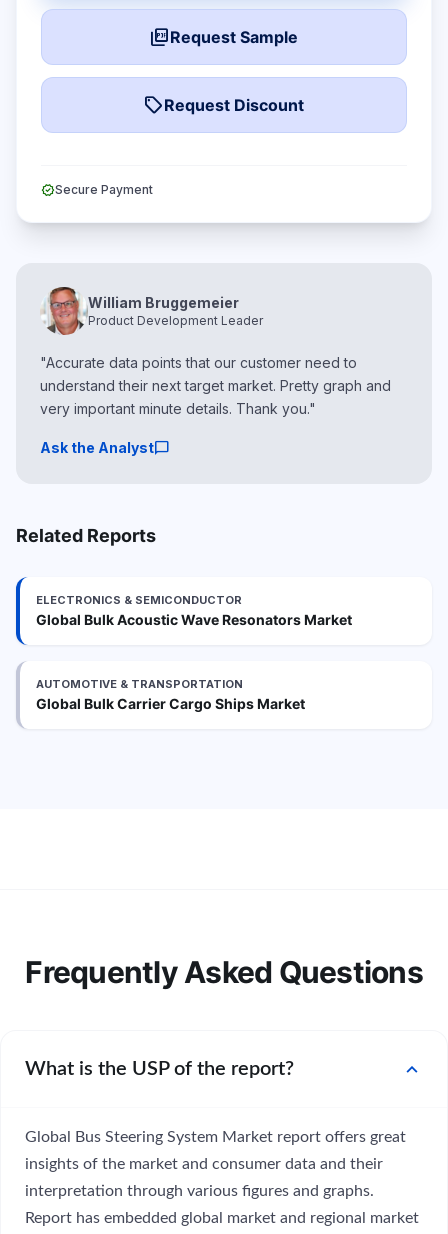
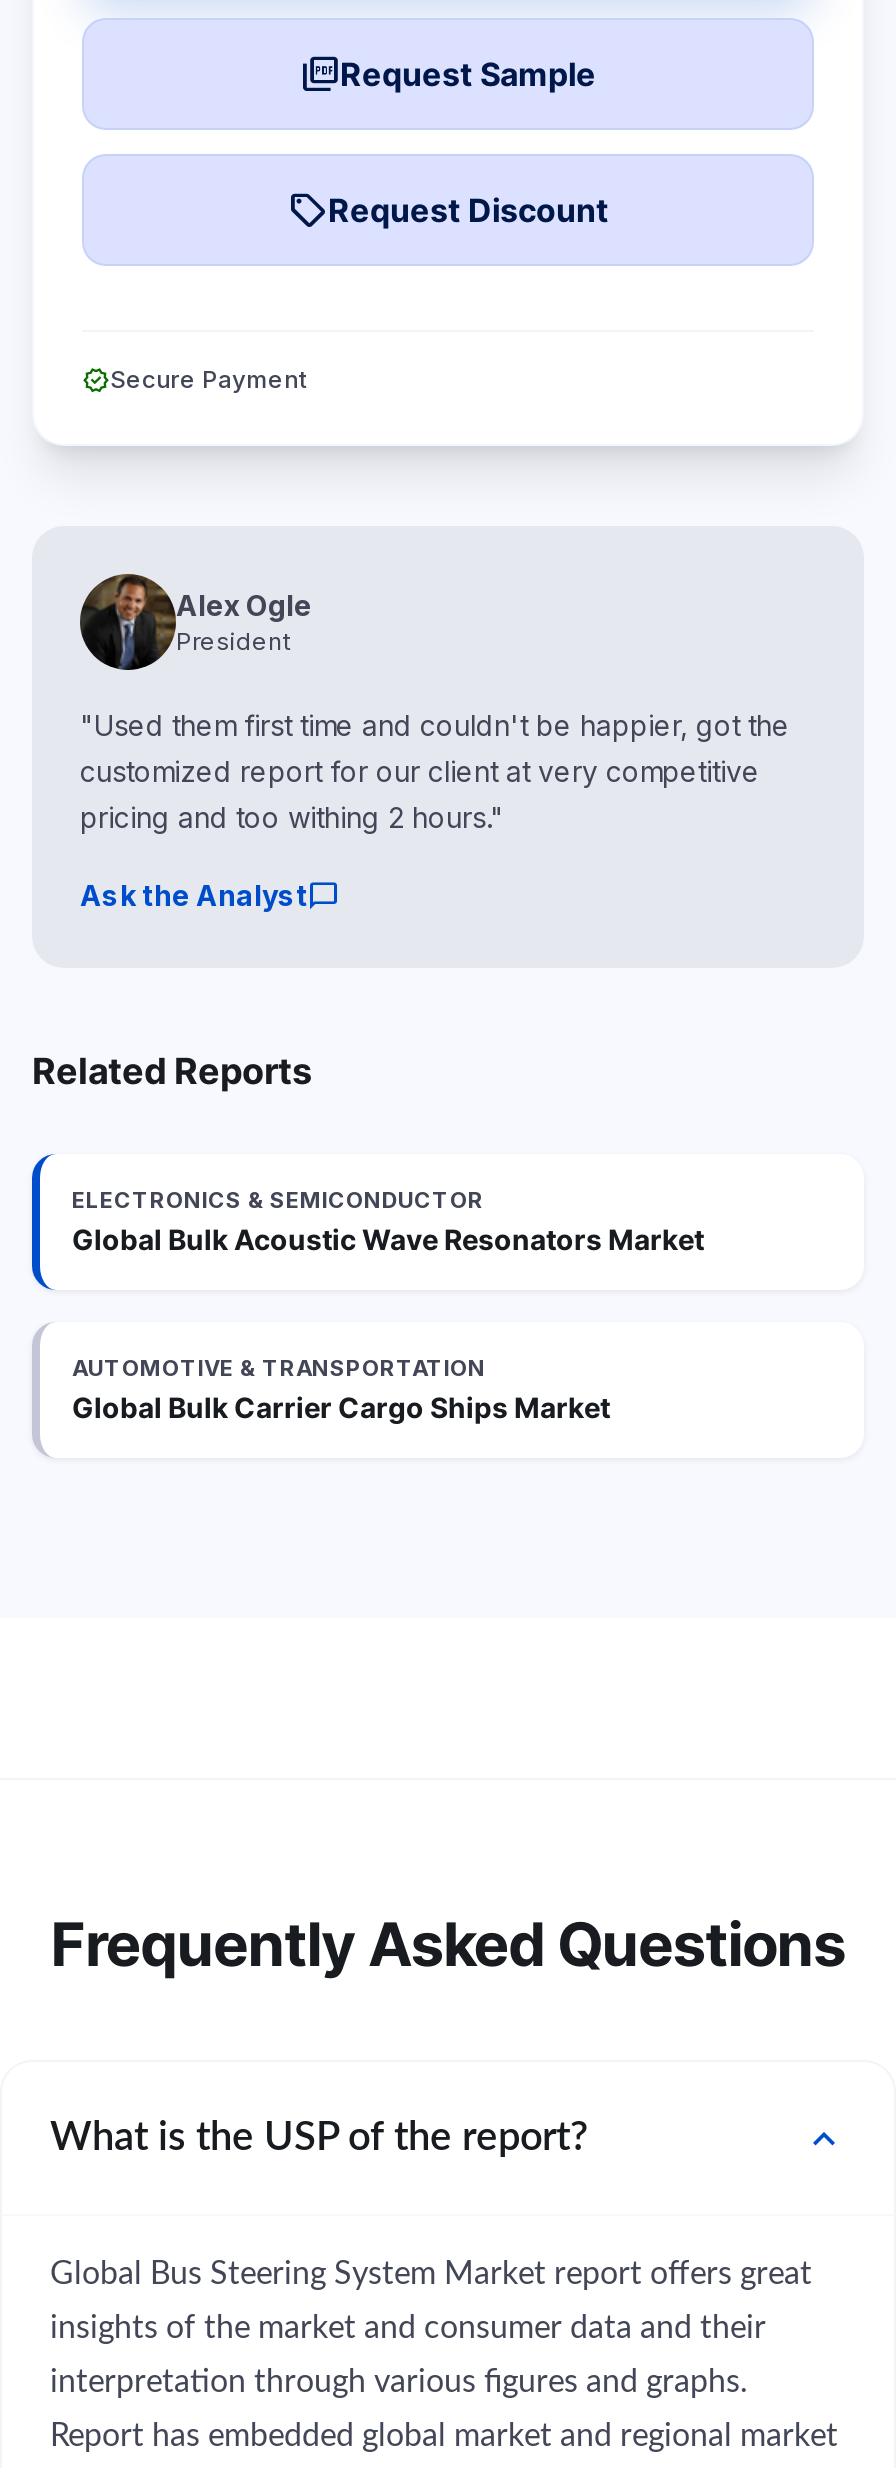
[40,289,263,336] [image] | William Bruggemeier | Product Development Leader -> [78,578,312,672] [image] | Alex Ogle | President
[40,354,391,417] "Accurate data points that our customer need to | understand their next target market. Pretty graph and | very important minute details. Thank you." -> [80,708,790,834] "Used them first time and couldn't be happier, got the | customized report for our client at very competitive | pricing and too withing 2 hours."

